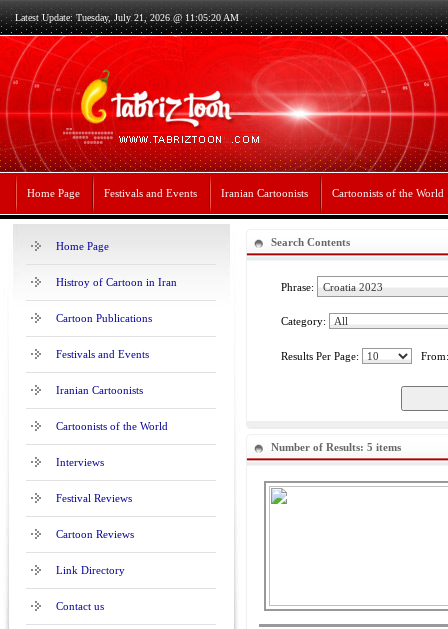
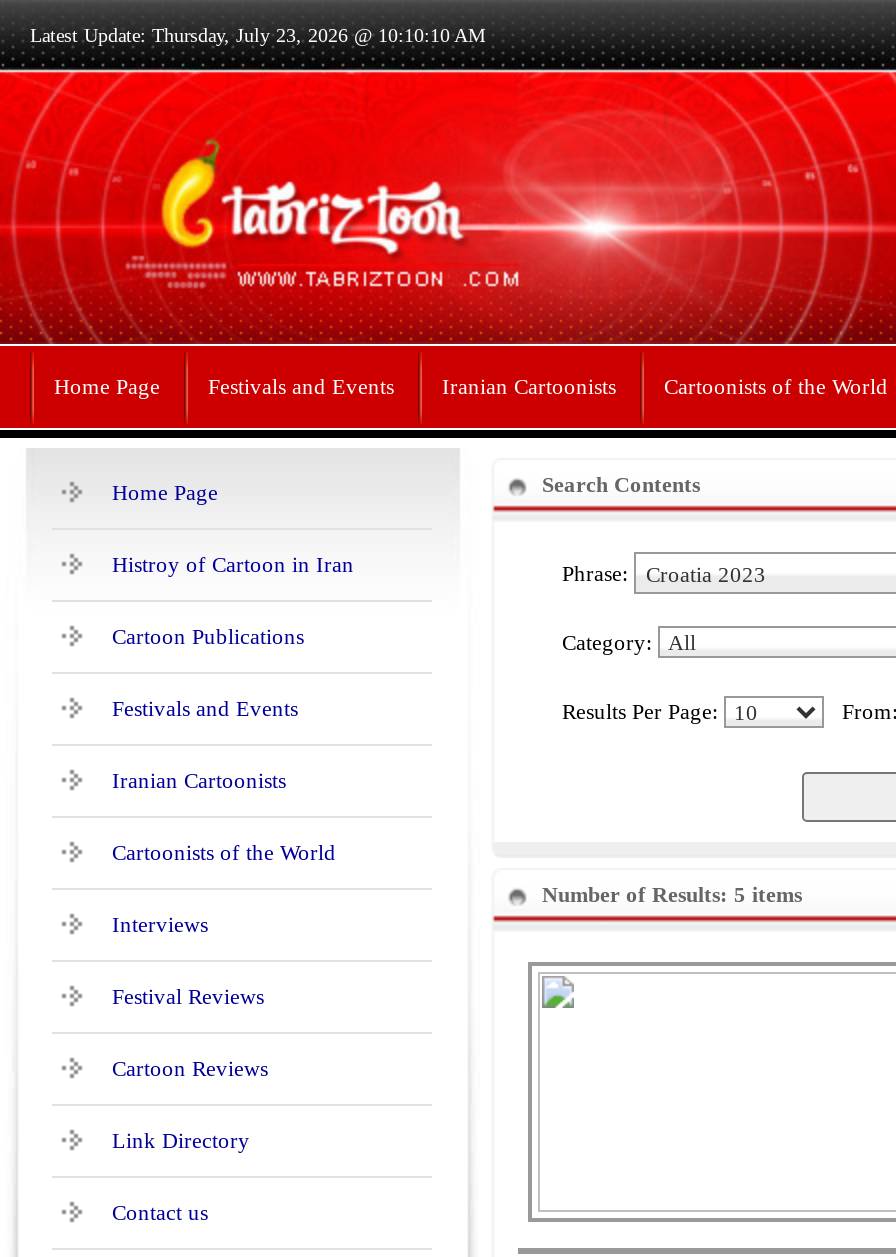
[15,12,239,23] Latest Update: Tuesday, July 21, 2026 @ 11:05:20 AM -> [30,24,486,46] Latest Update: Thursday, July 23, 2026 @ 10:10:10 AM

